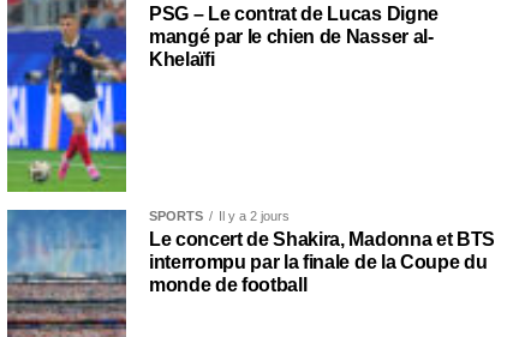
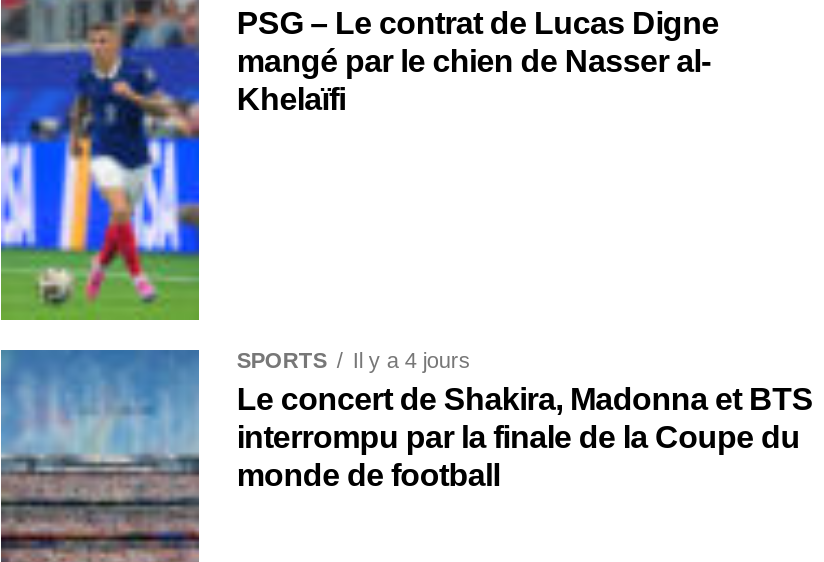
[149,208,289,223] SPORTS Il y a 2 jours -> [237,347,471,371] SPORTS Il y a 4 jours

